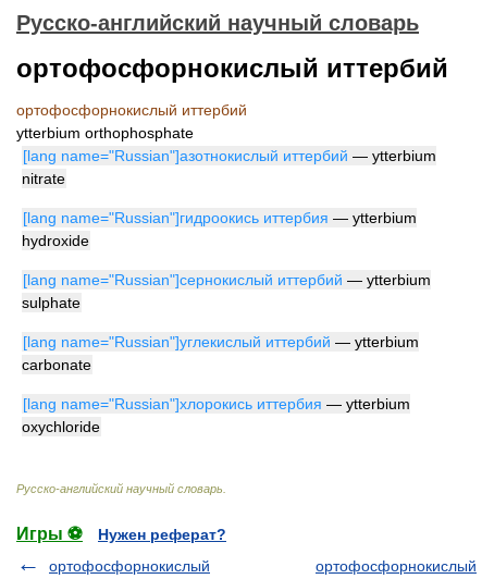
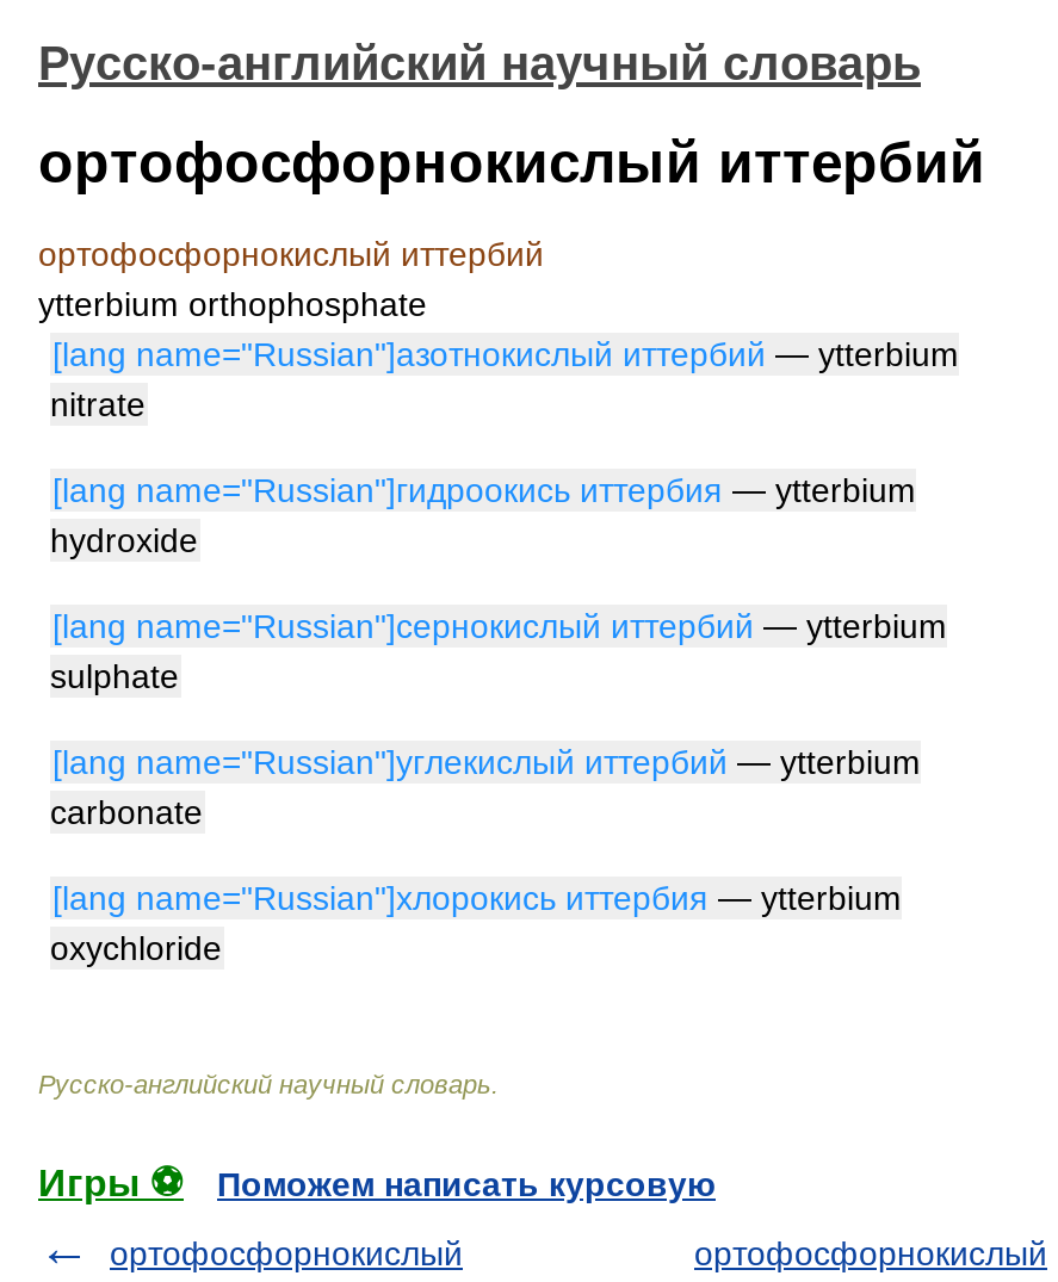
[98,526,226,543] Нужен реферат? -> [217,1165,716,1203] Поможем написать курсовую

